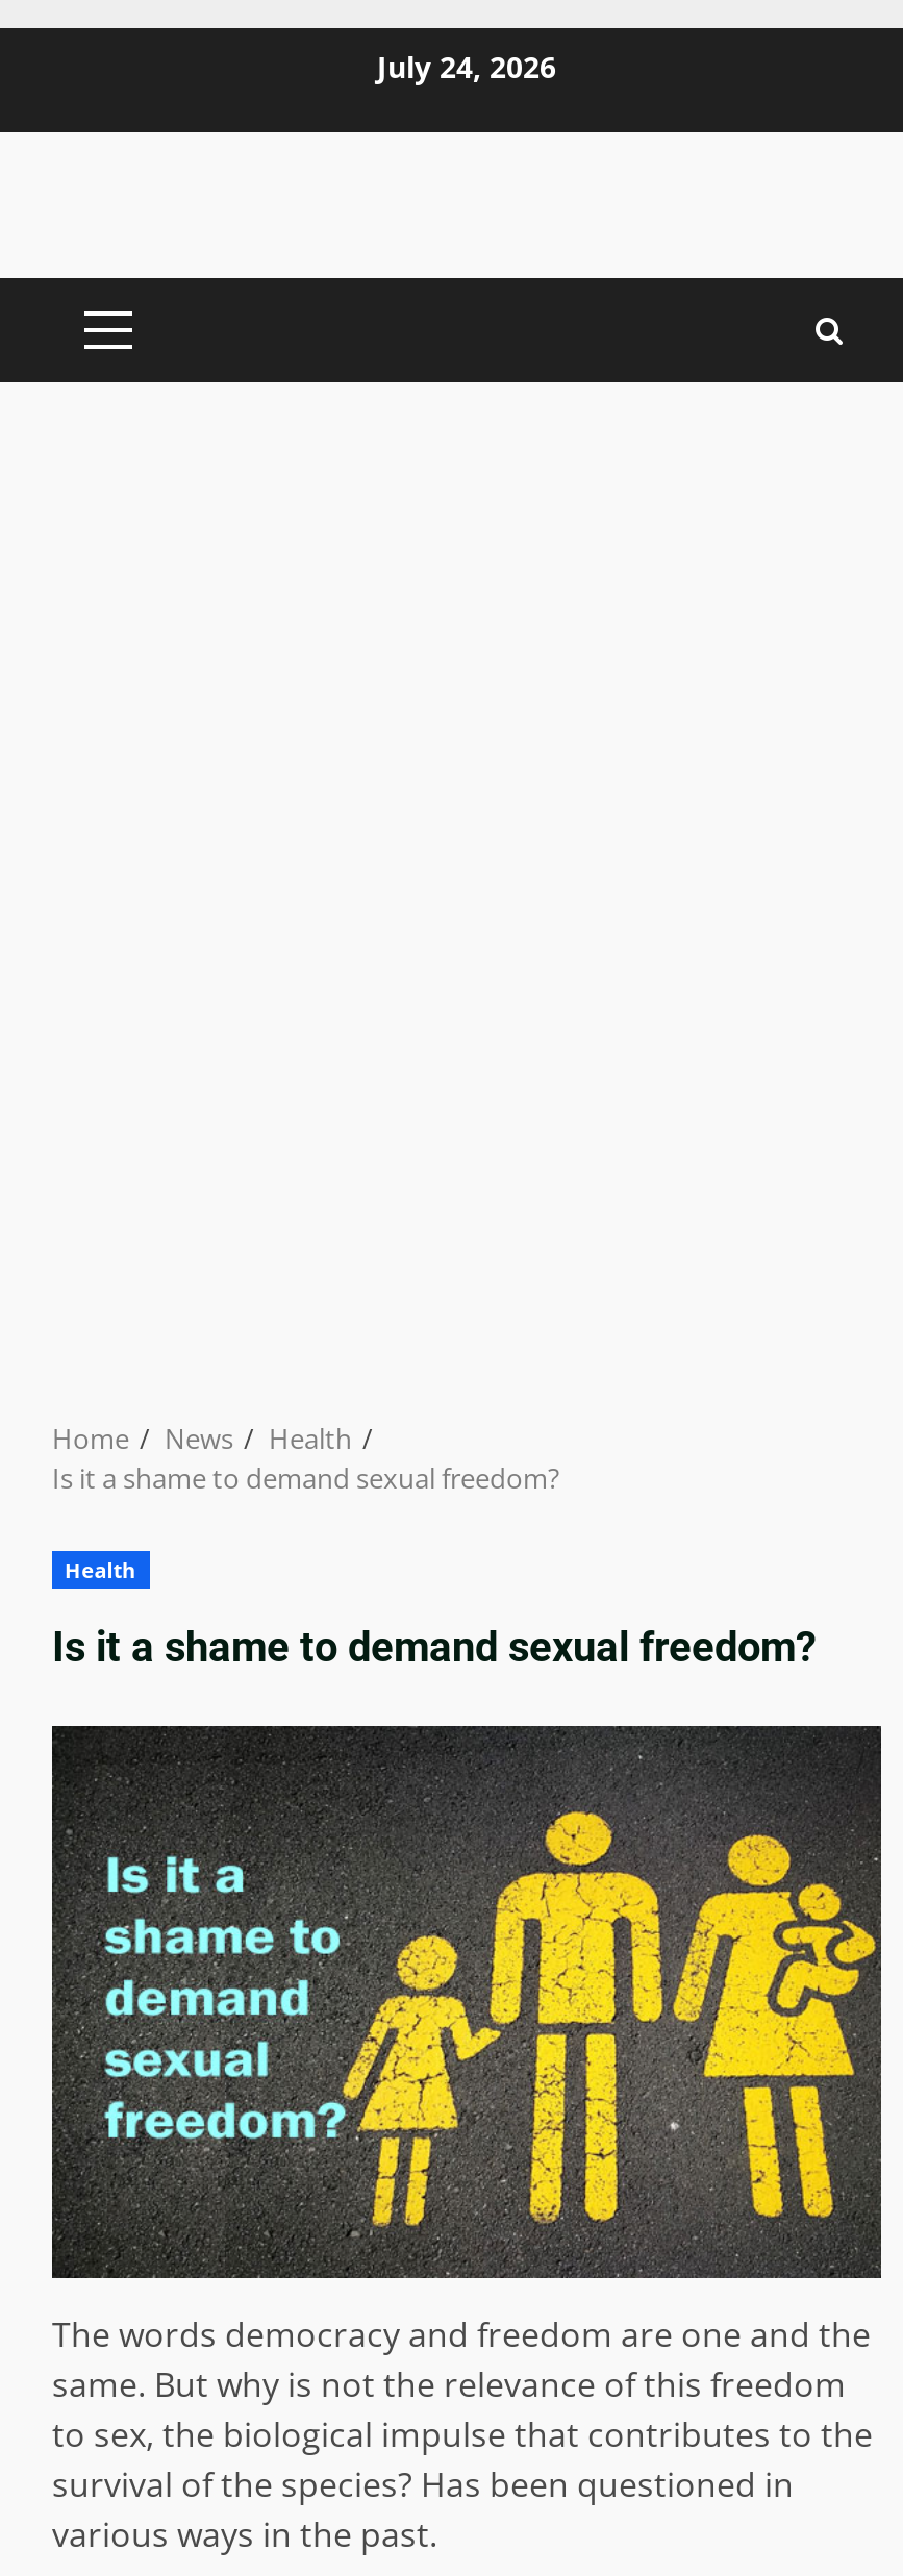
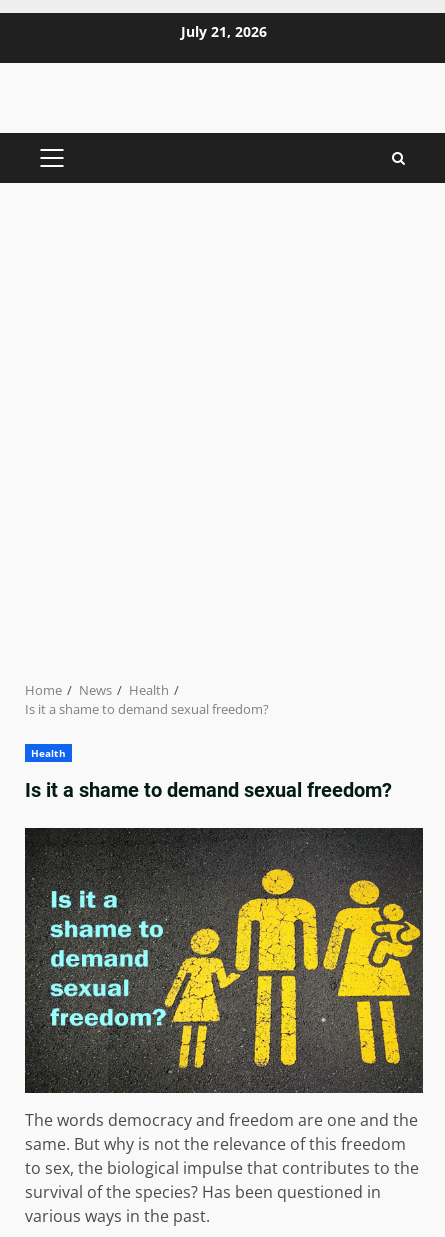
[377,46,556,85] July 24, 2026 -> [181,21,267,40] July 21, 2026

